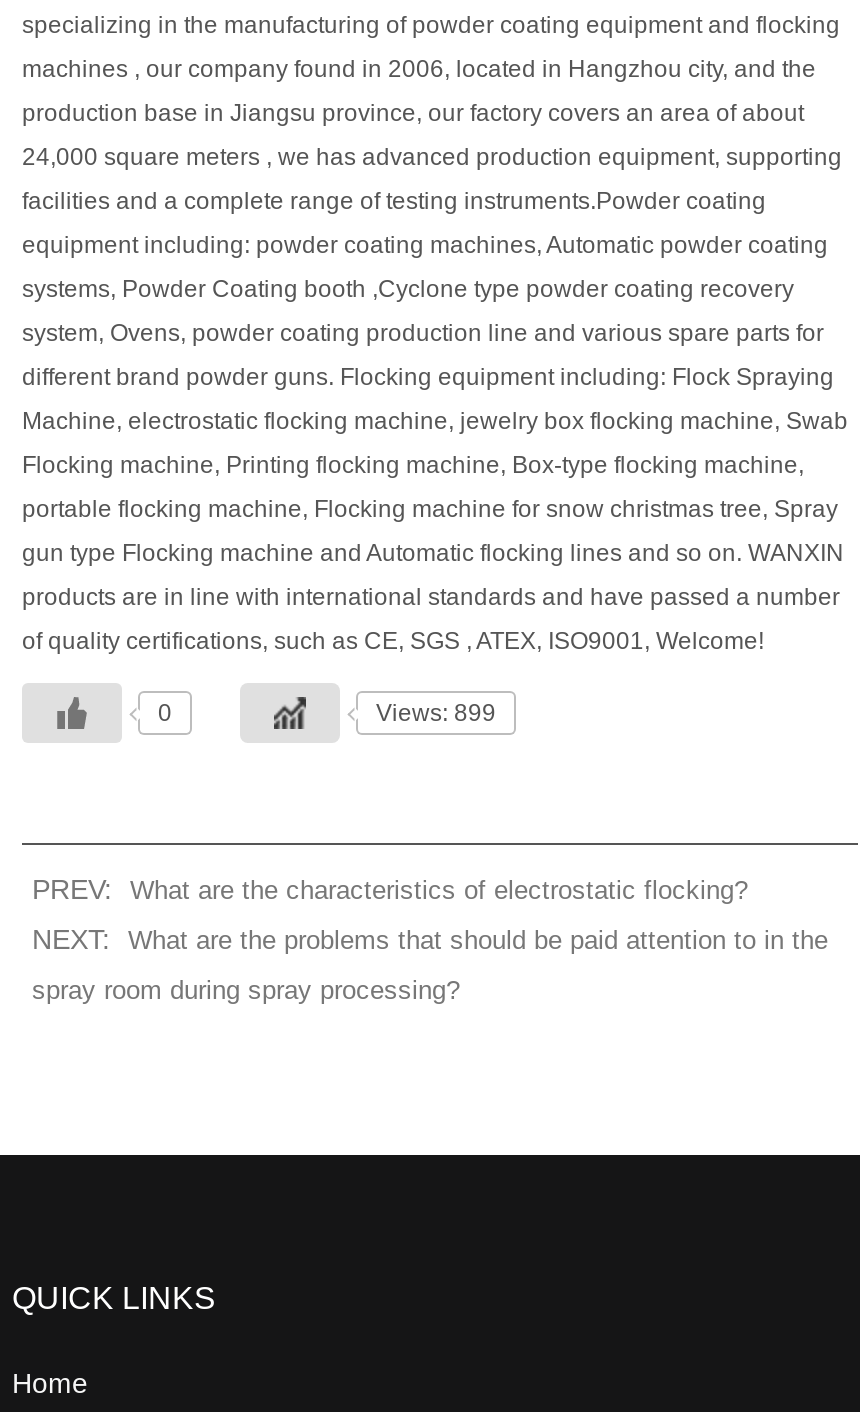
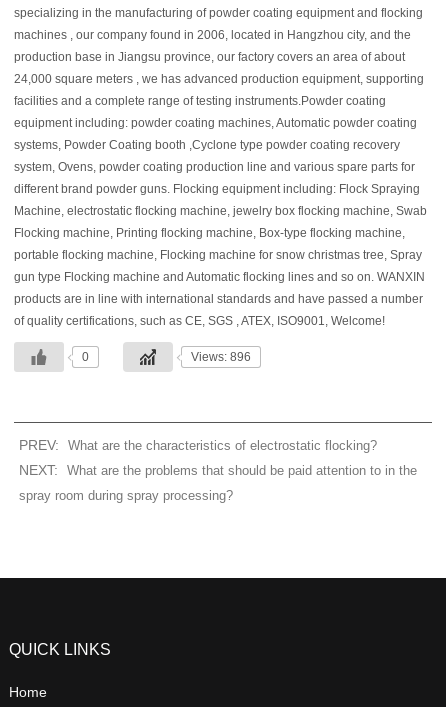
[376,698,496,726] Views: 899 -> [191,349,251,363] Views: 896

